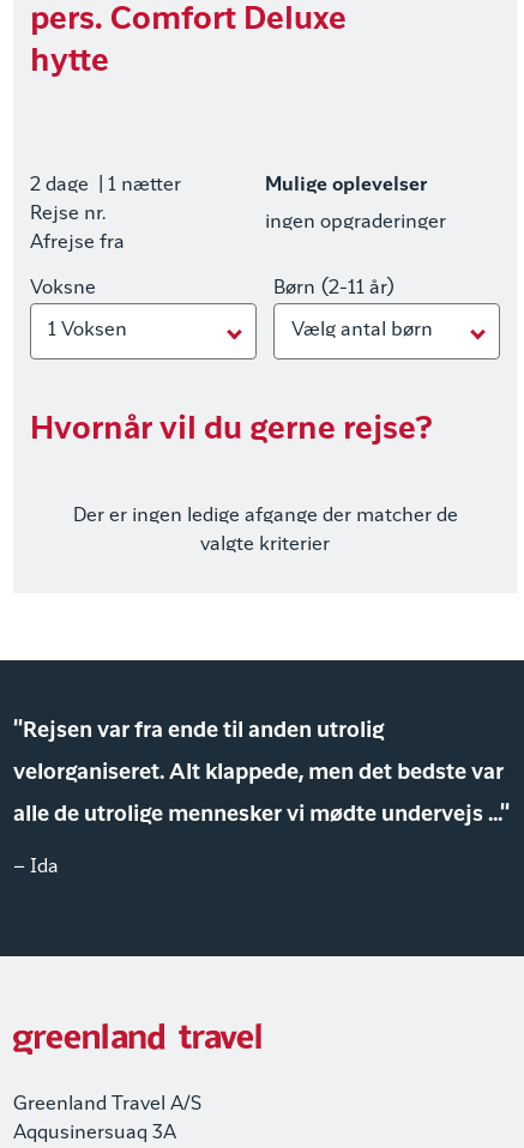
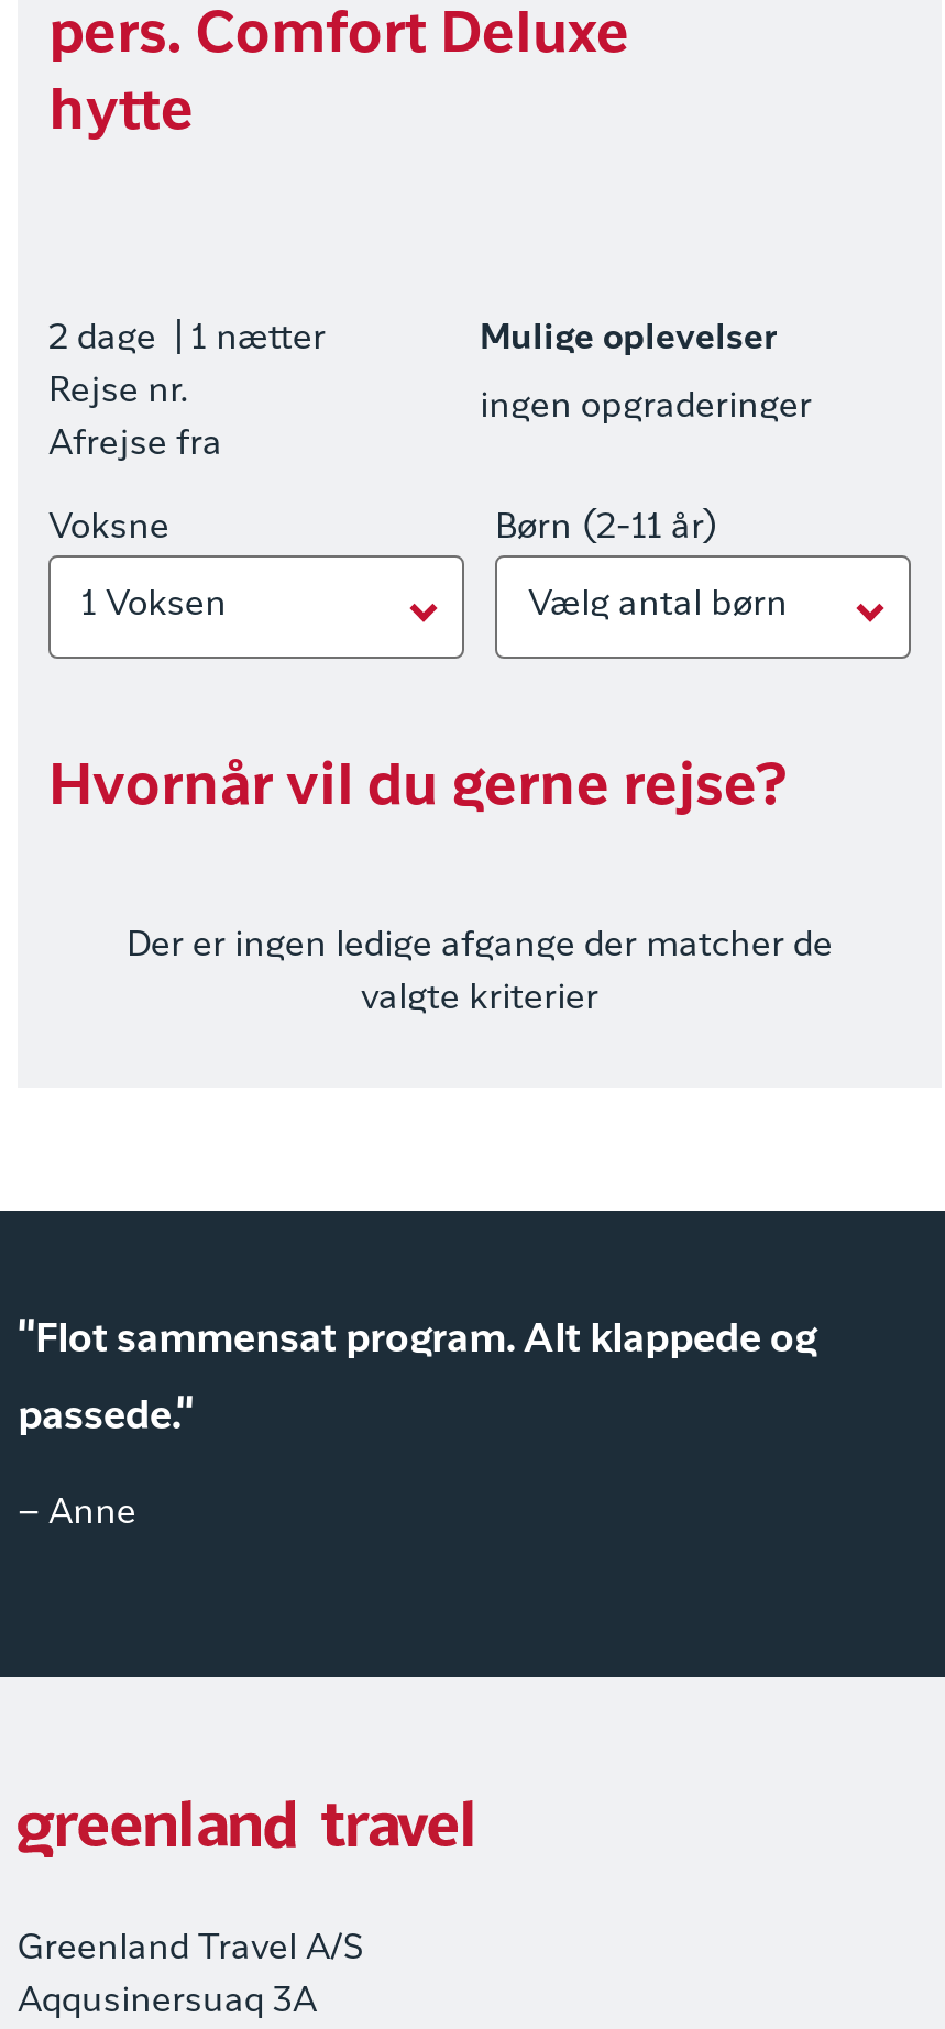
[13,722,510,876] "Rejsen var fra ende til anden utrolig | velorganiseret. Alt klappede, men det bedste var | alle de utrolige mennesker vi mødte undervejs ..." | – Ida -> [18,1323,816,1530] "Flot sammensat program. Alt klappede og | passede." | – Anne

